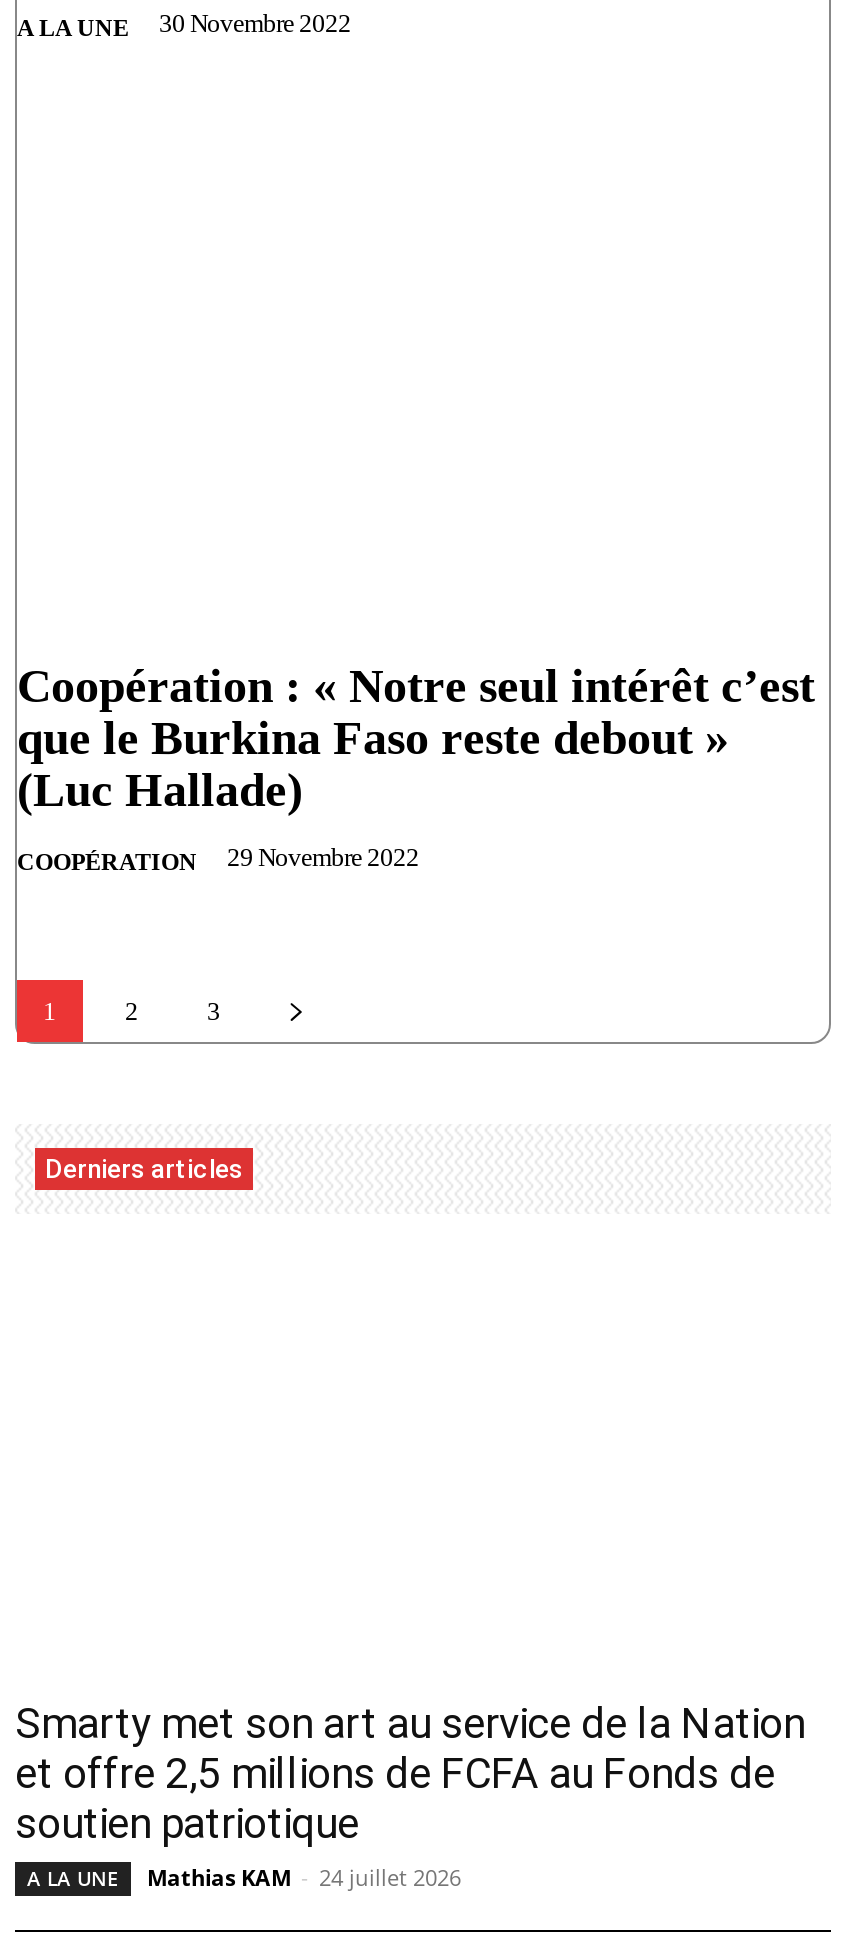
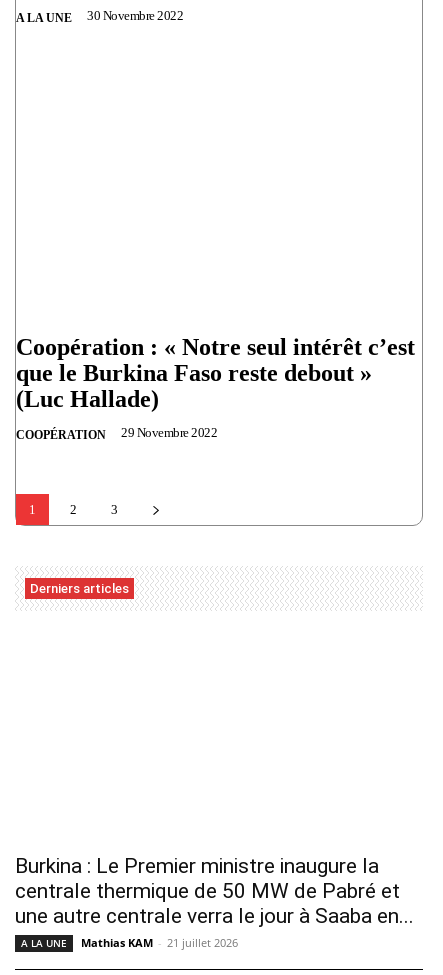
[15,1699,805,1847] Smarty met son art au service de la Nation | et offre 2,5 millions de FCFA au Fonds de | soutien patriotique -> [15,854,414,928] Burkina : Le Premier ministre inaugure la | centrale thermique de 50 MW de Pabré et | une autre centrale verra le jour à Saaba en...
[147,1861,461,1891] Mathias KAM - 24 juillet 2026 -> [81,935,238,950] Mathias KAM - 21 juillet 2026

